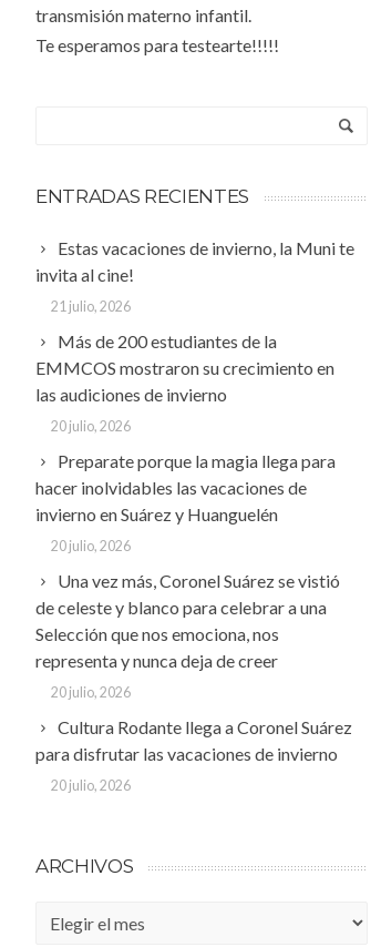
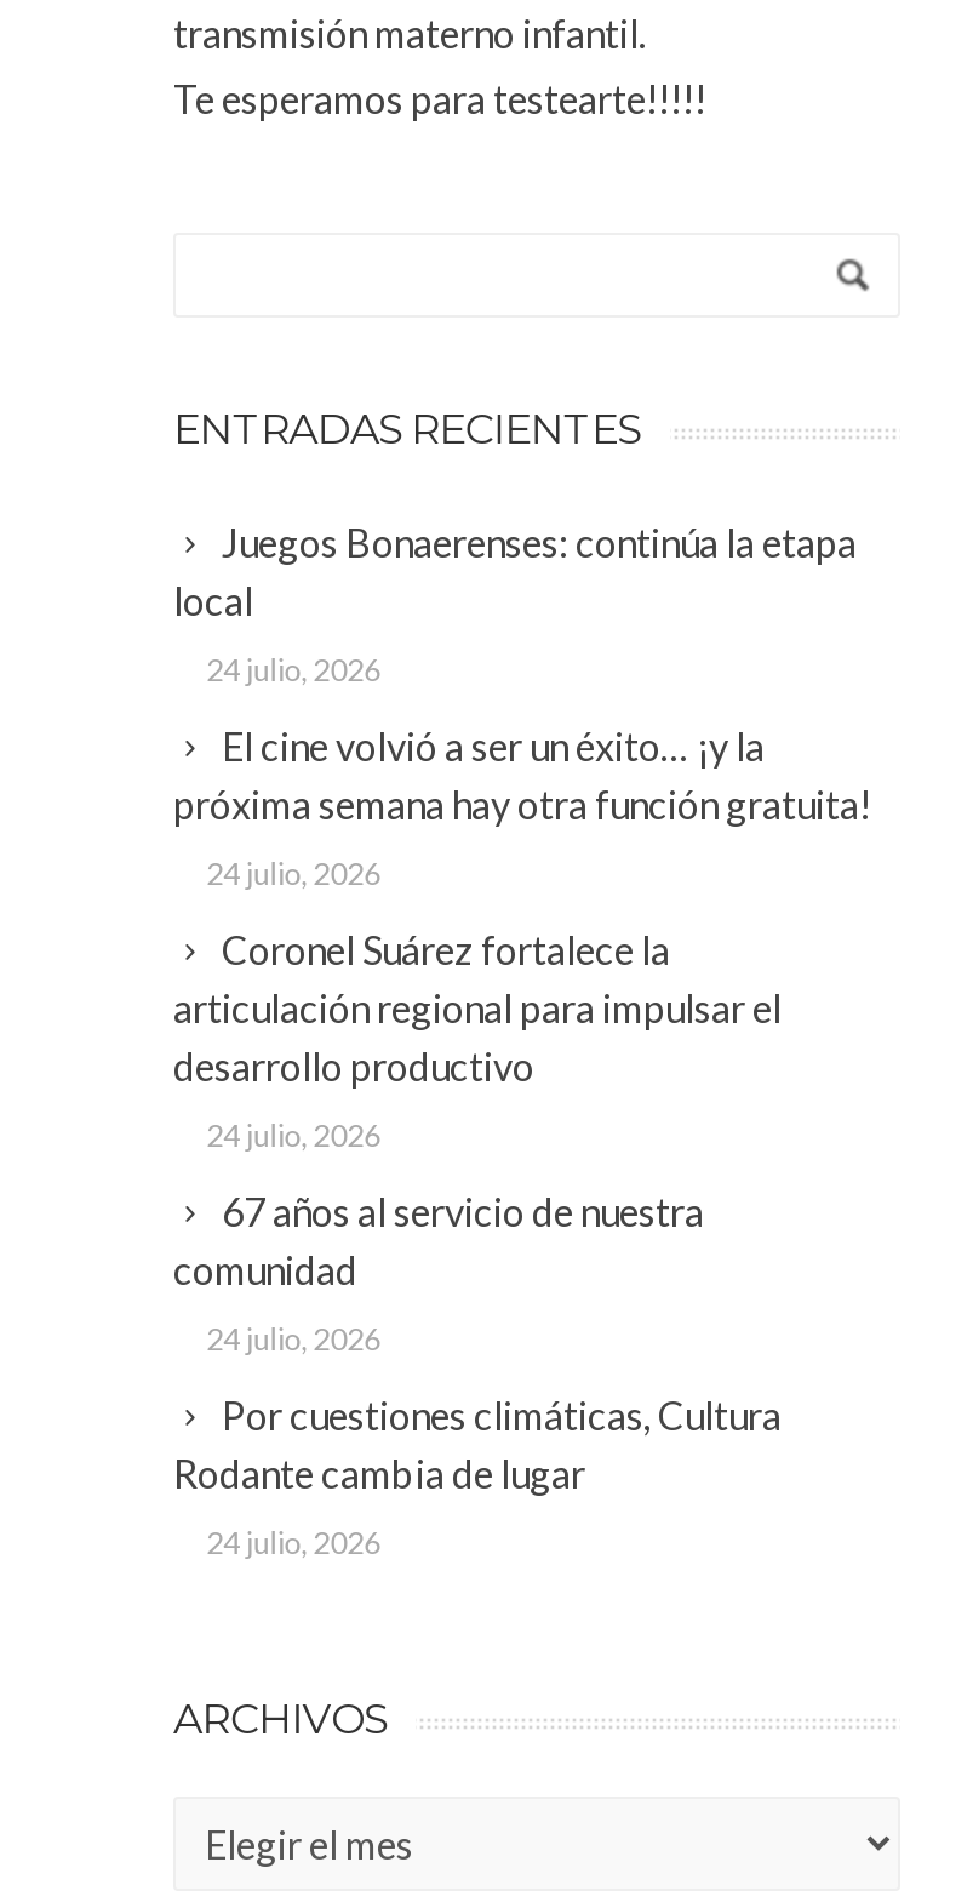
[35,237,354,285] Estas vacaciones de invierno, la Muni te | invita al cine! -> [173,519,857,623] Juegos Bonaerenses: continúa la etapa | local
[51,298,130,315] 21 julio, 2026 -> [206,652,381,689] 24 julio, 2026
[35,330,334,405] Más de 200 estudiantes de la | EMMCOS mostraron su crecimiento en | las audiciones de invierno -> [173,722,871,827] El cine volvió a ser un éxito… ¡y la | próxima semana hay otra función gratuita!
[51,418,130,435] 20 julio, 2026 -> [206,856,381,892] 24 julio, 2026
[35,450,336,525] Preparate porque la magia llega para | hacer inolvidables las vacaciones de | invierno en Suárez y Huanguelén -> [173,926,782,1089] Coronel Suárez fortalece la | articulación regional para impulsar el | desarrollo productivo
[51,538,130,554] 20 julio, 2026 -> [206,1118,381,1154] 24 julio, 2026
[35,570,340,671] Una vez más, Coronel Suárez se vistió | de celeste y blanco para celebrar a una | Selección que nos emociona, nos | representa y nunca deja de creer -> [173,1188,704,1292] 67 años al servicio de nuestra | comunidad
[51,684,130,701] 20 julio, 2026 -> [206,1321,381,1358] 24 julio, 2026
[35,716,352,764] Cultura Rodante llega a Coronel Suárez | para disfrutar las vacaciones de invierno -> [173,1392,782,1496] Por cuestiones climáticas, Cultura | Rodante cambia de lugar
[51,777,130,794] 20 julio, 2026 -> [206,1525,381,1561] 24 julio, 2026

